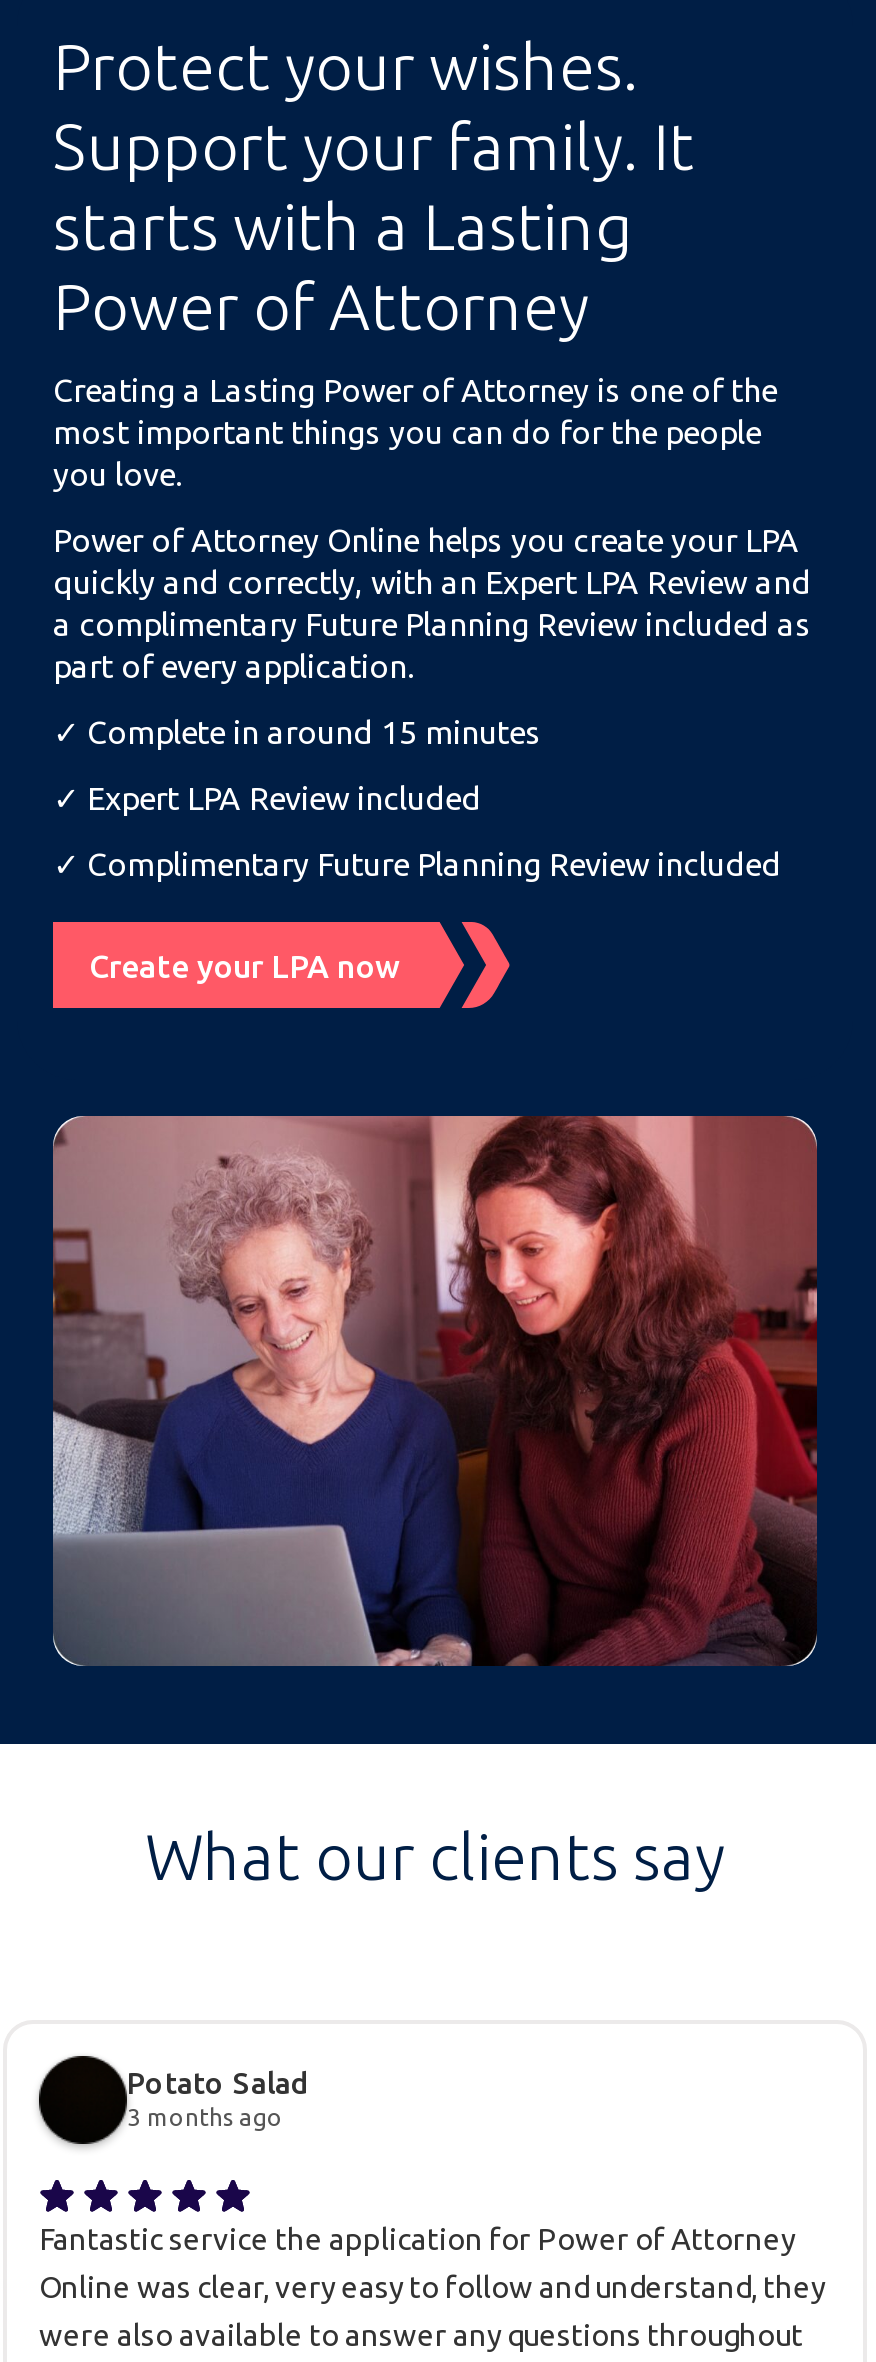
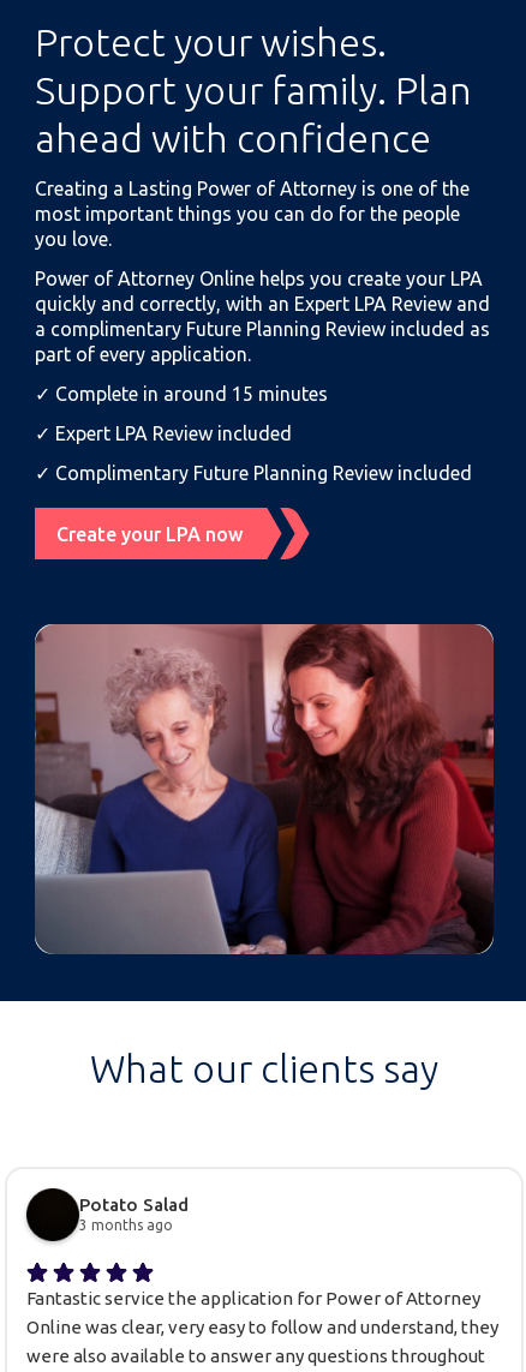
[53,110,695,342] Support your family. It | starts with a Lasting | Power of Attorney -> [35,68,472,160] Support your family. Plan | ahead with confidence

